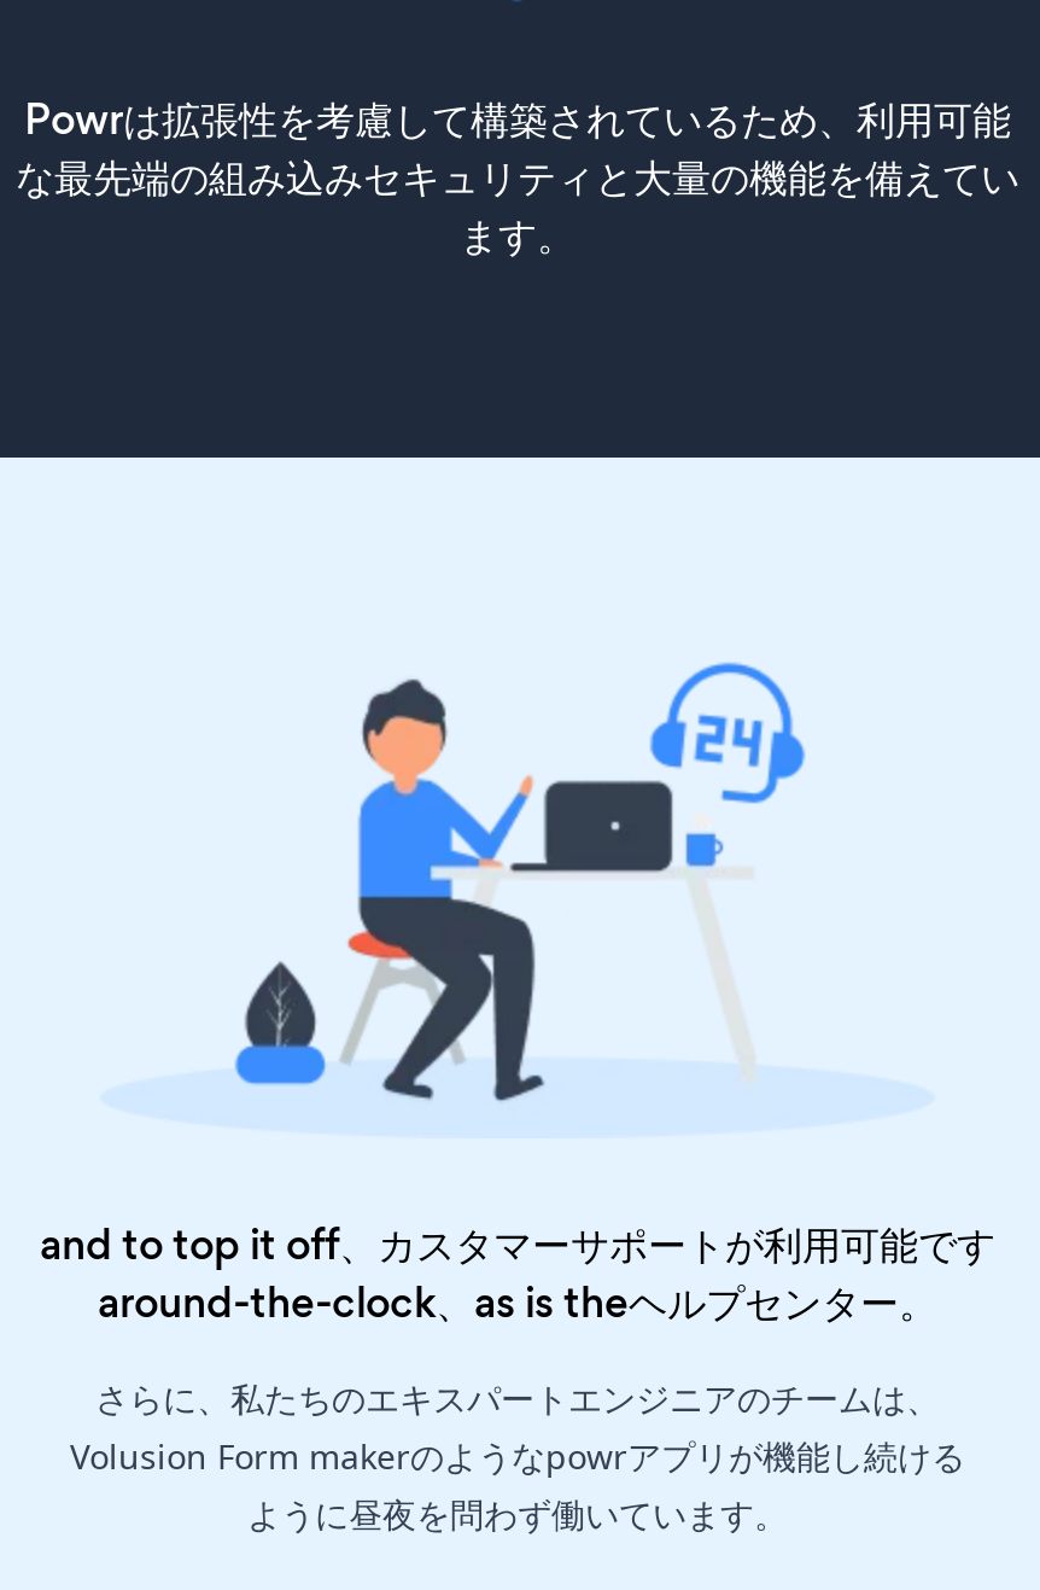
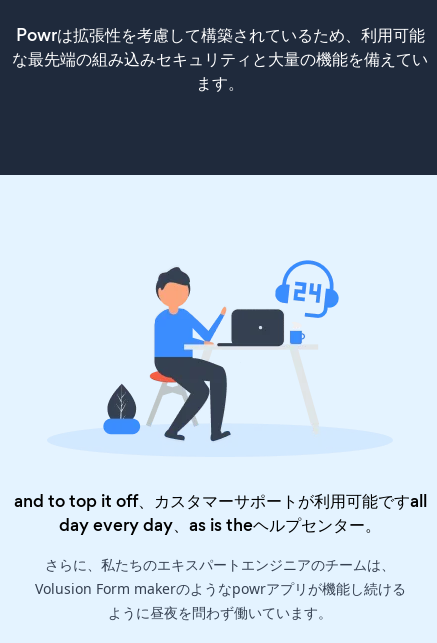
[40,1215,995,1331] and to top it off、カスタマーサポートが利用可能です | around-the-clock、as is theヘルプセンター。 -> [13,489,426,537] and to top it off、カスタマーサポートが利用可能ですall | day every day、as is theヘルプセンター。

